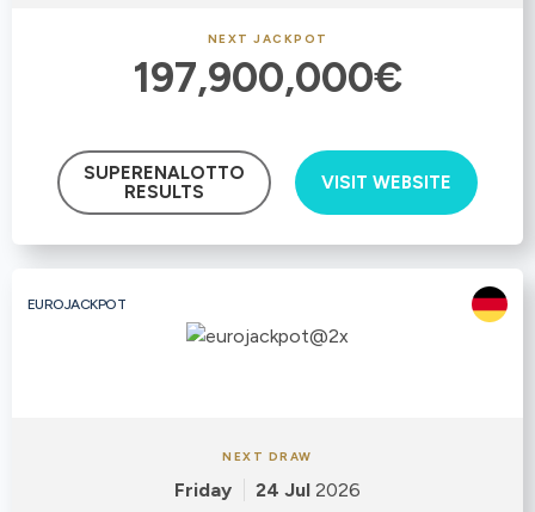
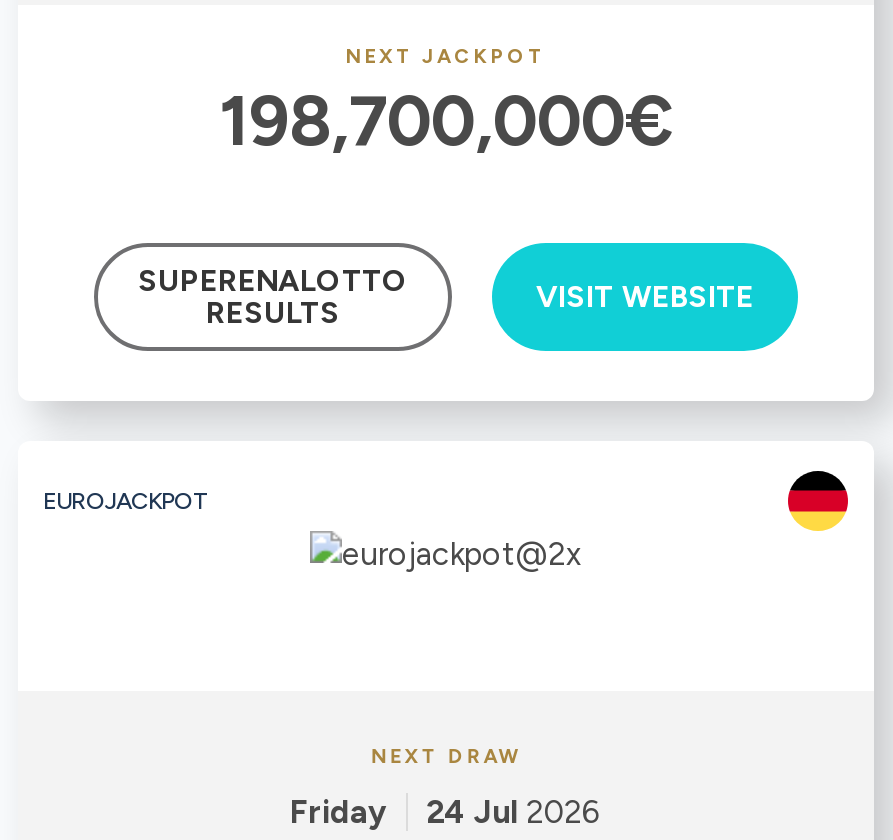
[133,52,402,102] 197,900,000€ -> [219,78,673,162] 198,700,000€

